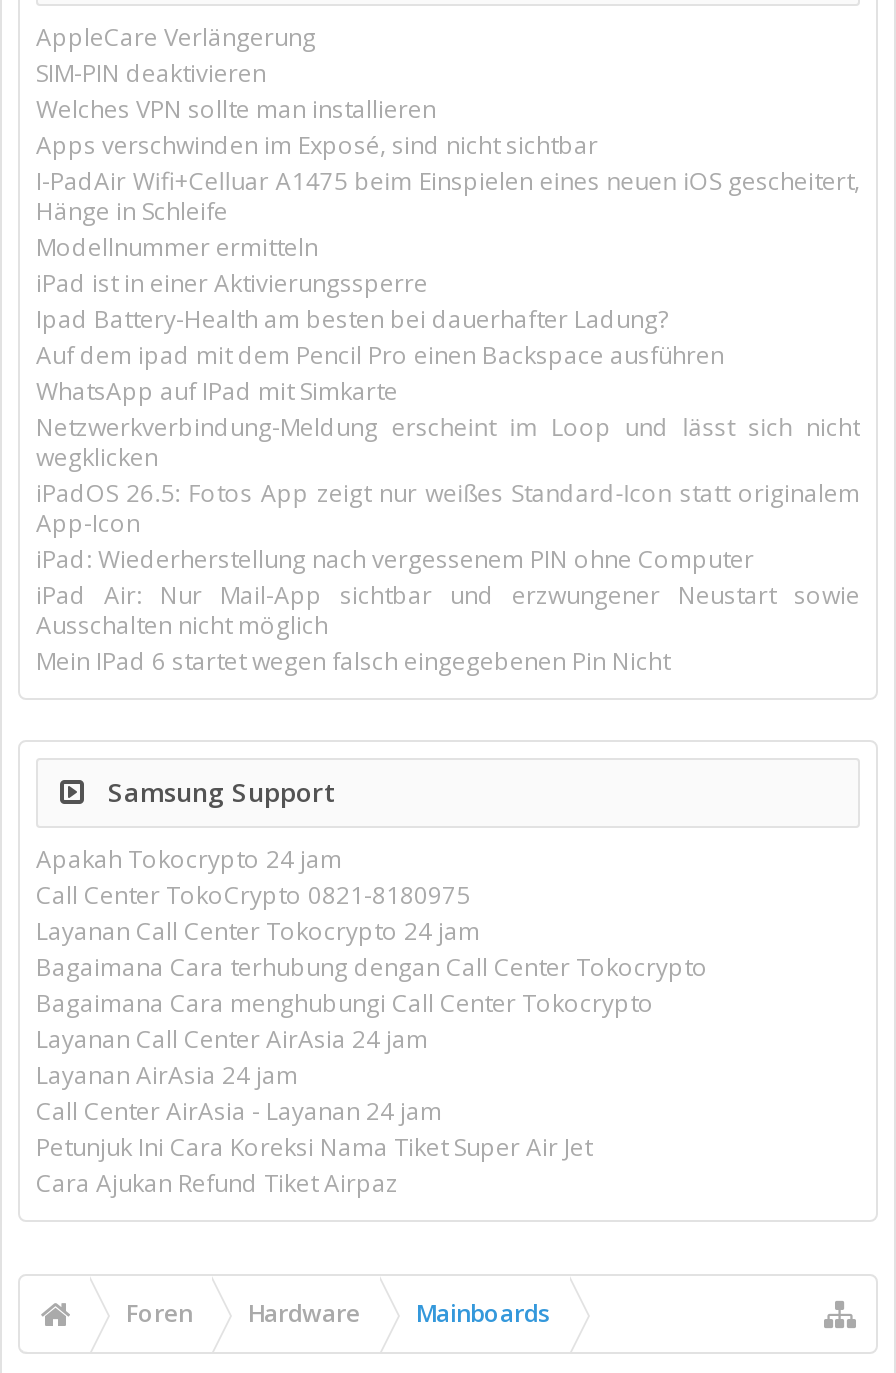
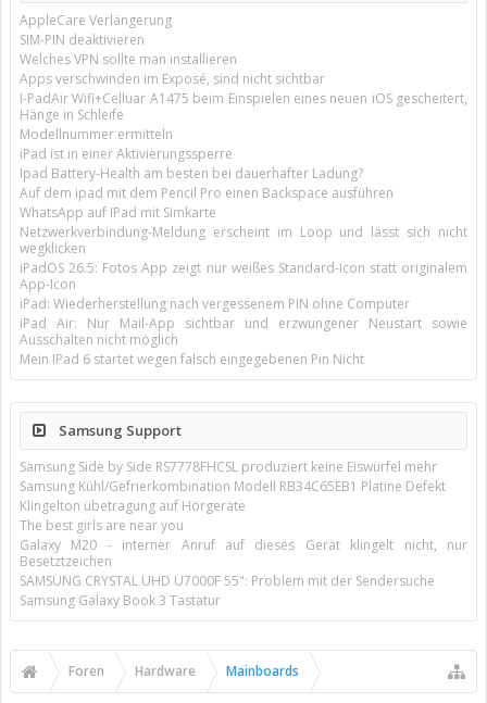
[36,842,708,1200] Apakah Tokocrypto 24 jam | Call Center TokoCrypto 0821-8180975 | Layanan Call Center Tokocrypto 24 jam | Bagaimana Cara terhubung dengan Call Center Tokocrypto | Bagaimana Cara menghubungi Call Center Tokocrypto | Layanan Call Center AirAsia 24 jam | Layanan AirAsia 24 jam | Call Center AirAsia - Layanan 24 jam | Petunjuk Ini Cara Koreksi Nama Tiket Super Air Jet | Cara Ajukan Refund Tiket Airpaz -> [20,457,467,610] Samsung Side by Side RS7778FHCSL produziert keine Eiswürfel mehr | Samsung Kühl/Gefrierkombination Modell RB34C65EB1 Platine Defekt | Klingelton übetragung auf Hörgeräte | The best girls are near you | Galaxy M20 - interner Anruf auf dieses Gerät klingelt nicht, nur | Besetztzeichen | SAMSUNG CRYSTAL UHD U7000F 55": Problem mit der Sendersuche | Samsung Galaxy Book 3 Tastatur

